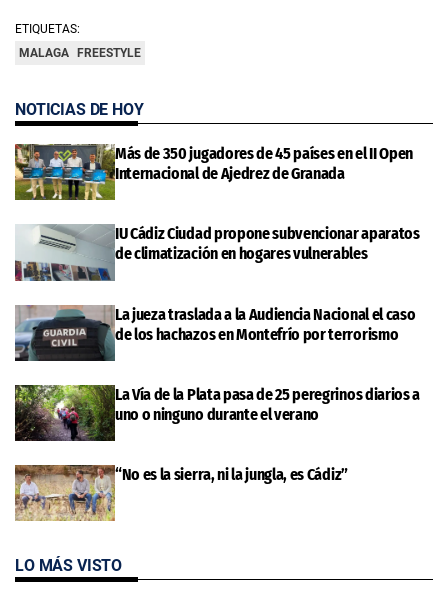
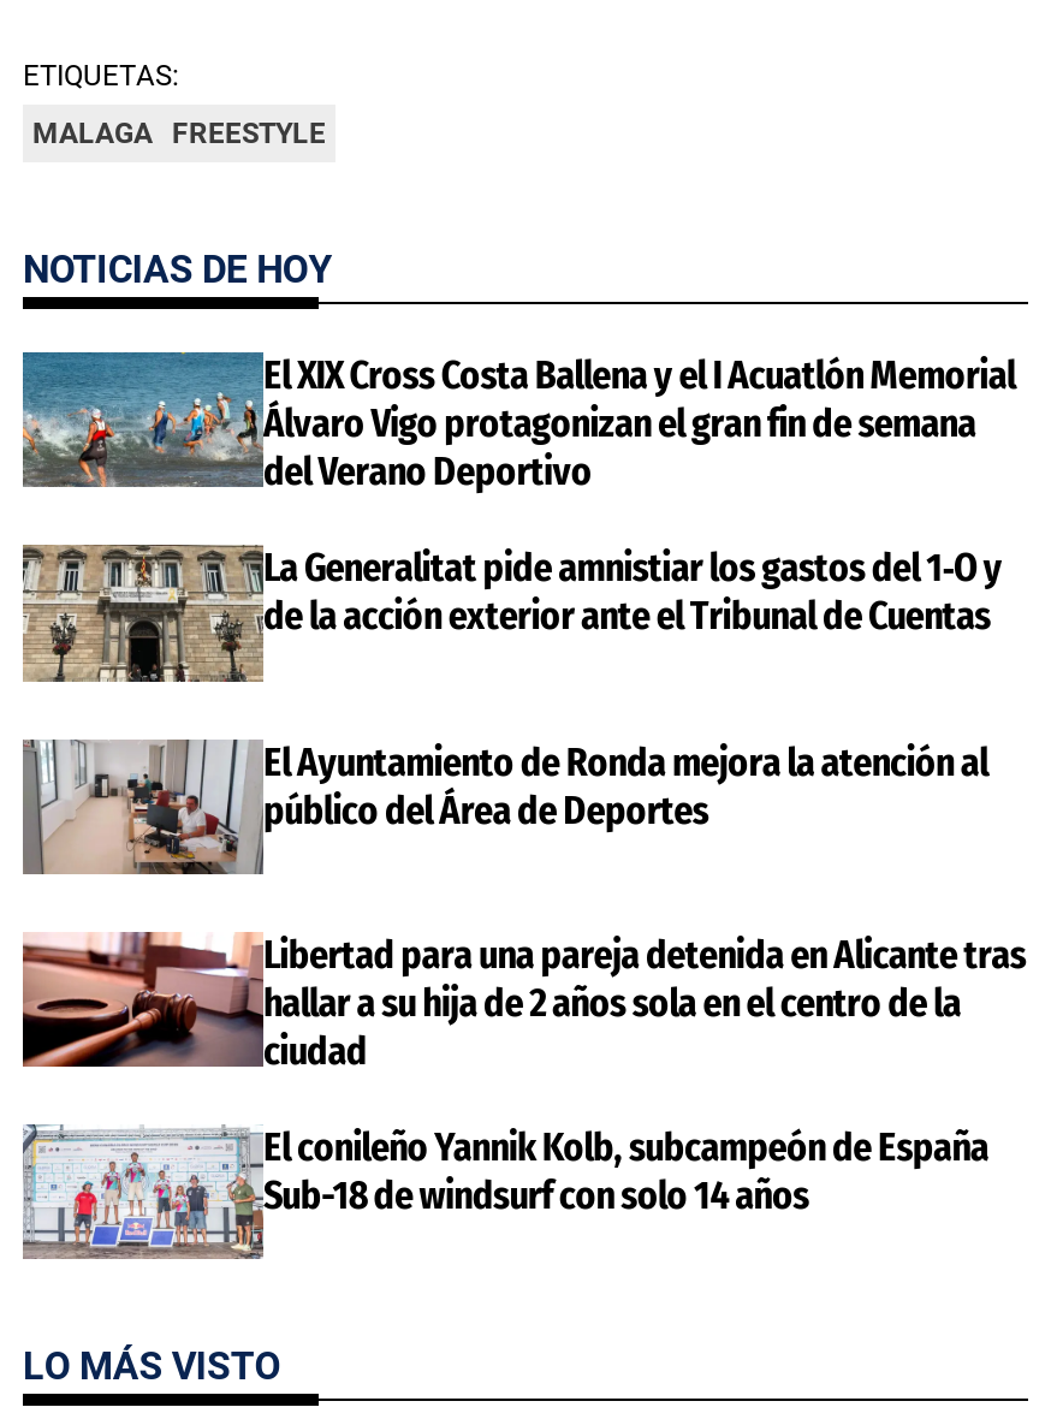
[14,143,413,201] [image] | Más de 350 jugadores de 45 países en el II Open | Internacional de Ajedrez de Granada -> [20,350,1015,494] [image] | El XIX Cross Costa Ballena y el I Acuatlón Memorial | Álvaro Vigo protagonizan el gran fin de semana | del Verano Deportivo
[14,224,420,282] [image] | IU Cádiz Ciudad propone subvencionar aparatos | de climatización en hogares vulnerables -> [20,545,1002,682] [image] | La Generalitat pide amnistiar los gastos del 1‑O y | de la acción exterior ante el Tribunal de Cuentas
[15,305,415,362] [image] | La jueza traslada a la Audiencia Nacional el caso | de los hachazos en Montefrío por terrorismo -> [23,739,988,877] [image] | El Ayuntamiento de Ronda mejora la atención al | público del Área de Deportes
[14,384,420,442] [image] | La Vía de la Plata pasa de 25 peregrinos diarios a | uno o ninguno durante el verano -> [20,930,1026,1074] [image] | Libertad para una pareja detenida en Alicante tras | hallar a su hija de 2 años sola en el centro de la | ciudad
[14,464,348,521] [image] | “No es la sierra, ni la jungla, es Cádiz” -> [20,1122,989,1259] [image] | El conileño Yannik Kolb, subcampeón de España | Sub-18 de windsurf con solo 14 años

